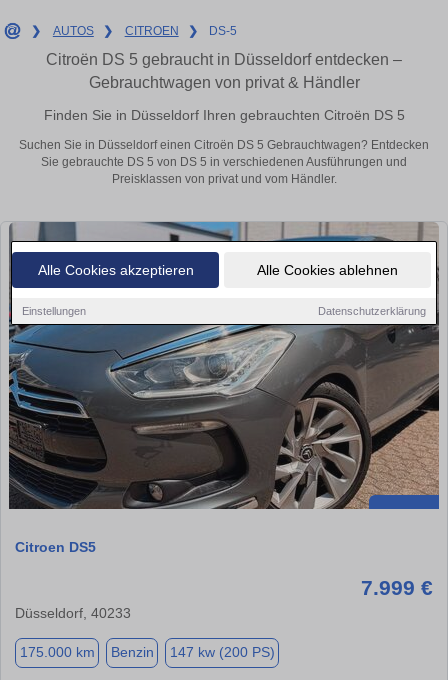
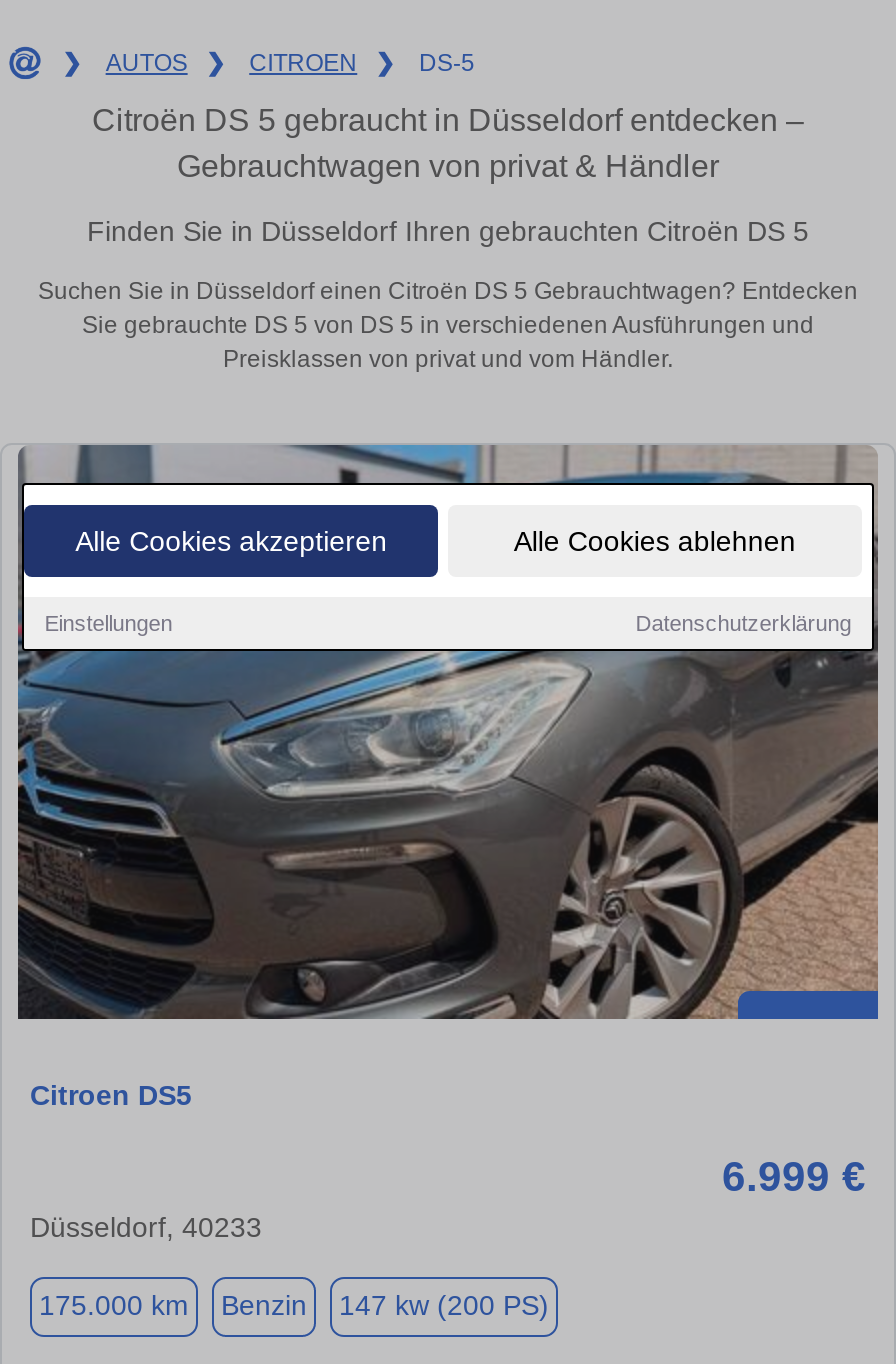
[361,576,433,599] 7.999 € -> [722,1153,866,1199] 6.999 €

